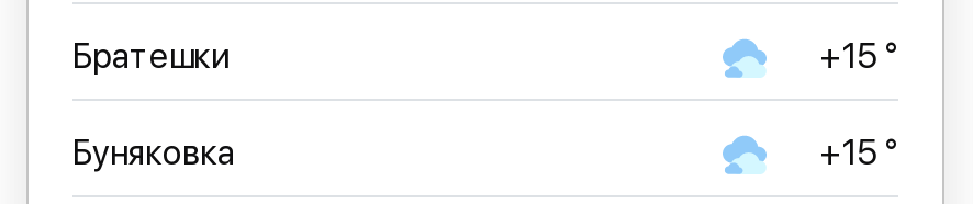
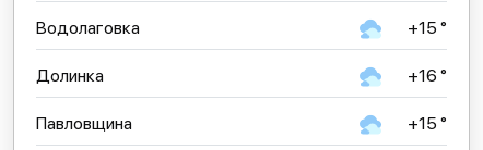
[72,35,228,77] Братешки -> [36,17,140,38] Водолаговка
[72,132,235,173] Буняковка -> [36,65,447,134] Долинка | +16 ° | Павловщина

